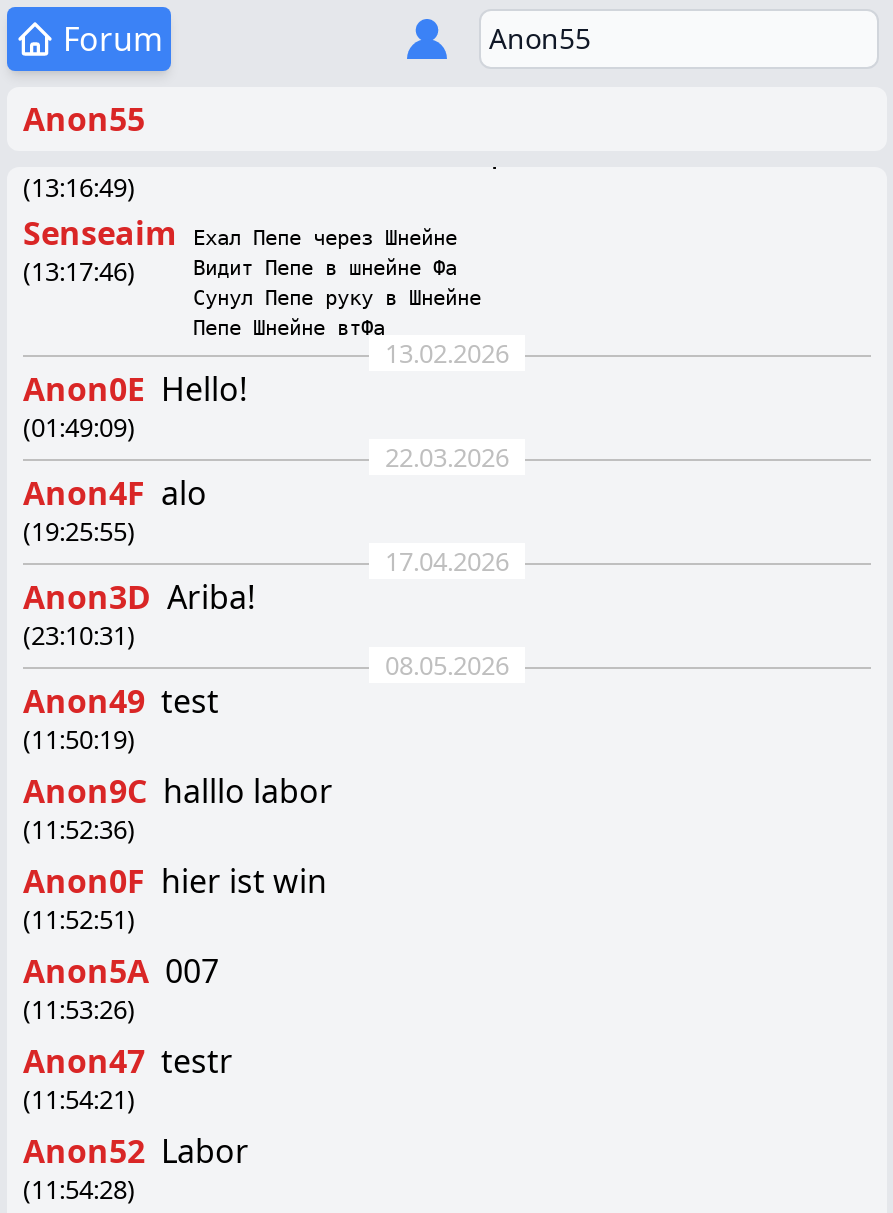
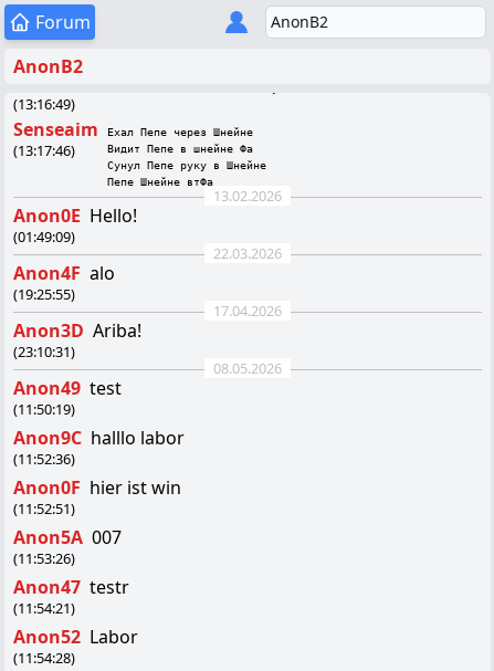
[23,97,145,141] Anon55 -> [13,54,83,78] AnonB2

